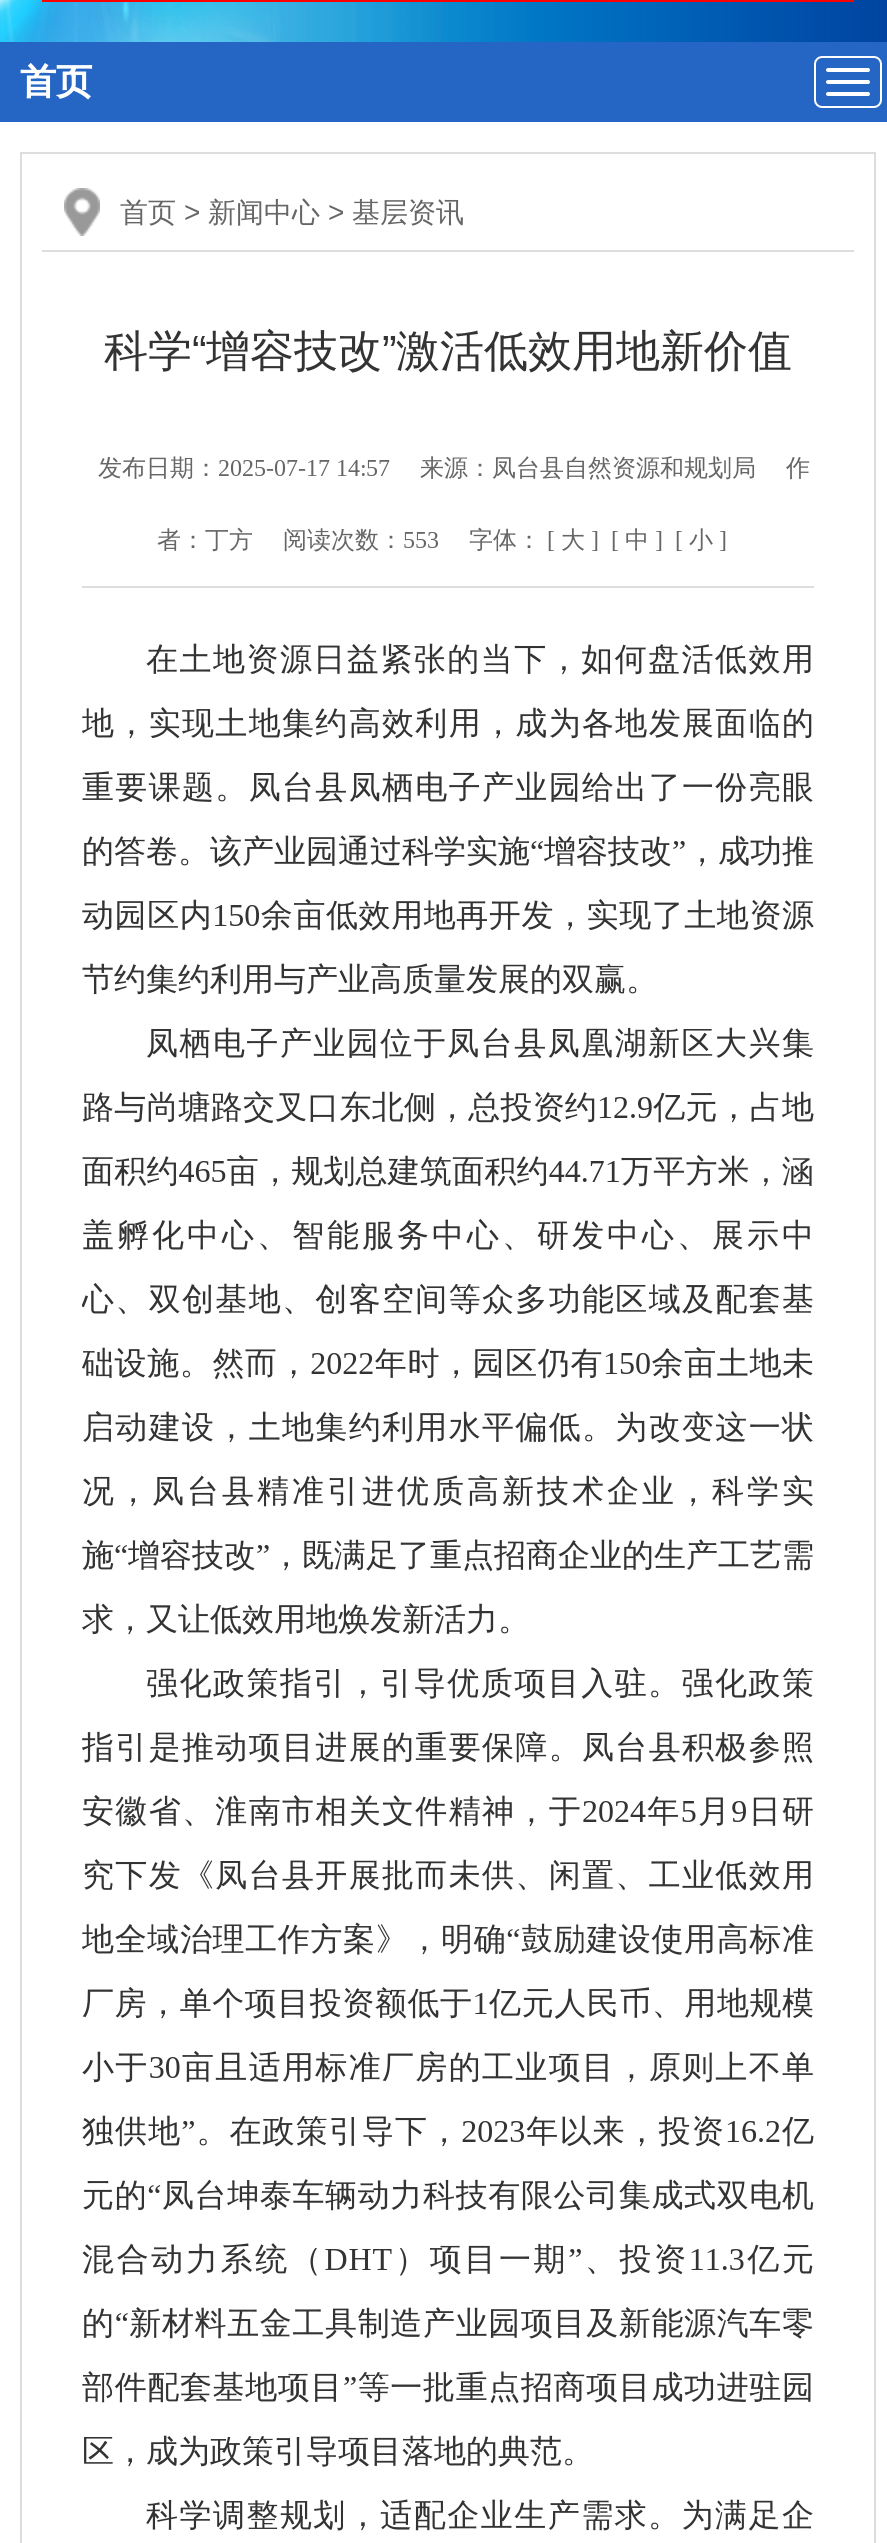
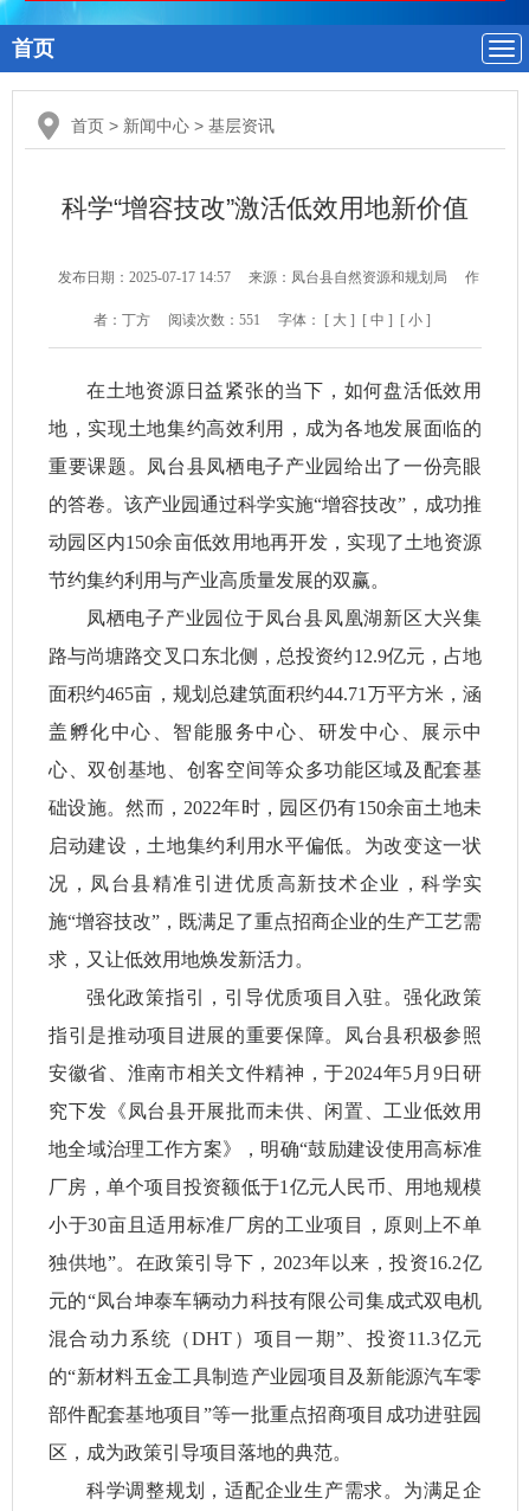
[157,526,727,554] 者：丁方 阅读次数：553 字体：[ 大 ] [ 中 ] [ 小 ] -> [93,312,430,328] 者：丁方 阅读次数：551 字体：[ 大 ] [ 中 ] [ 小 ]

